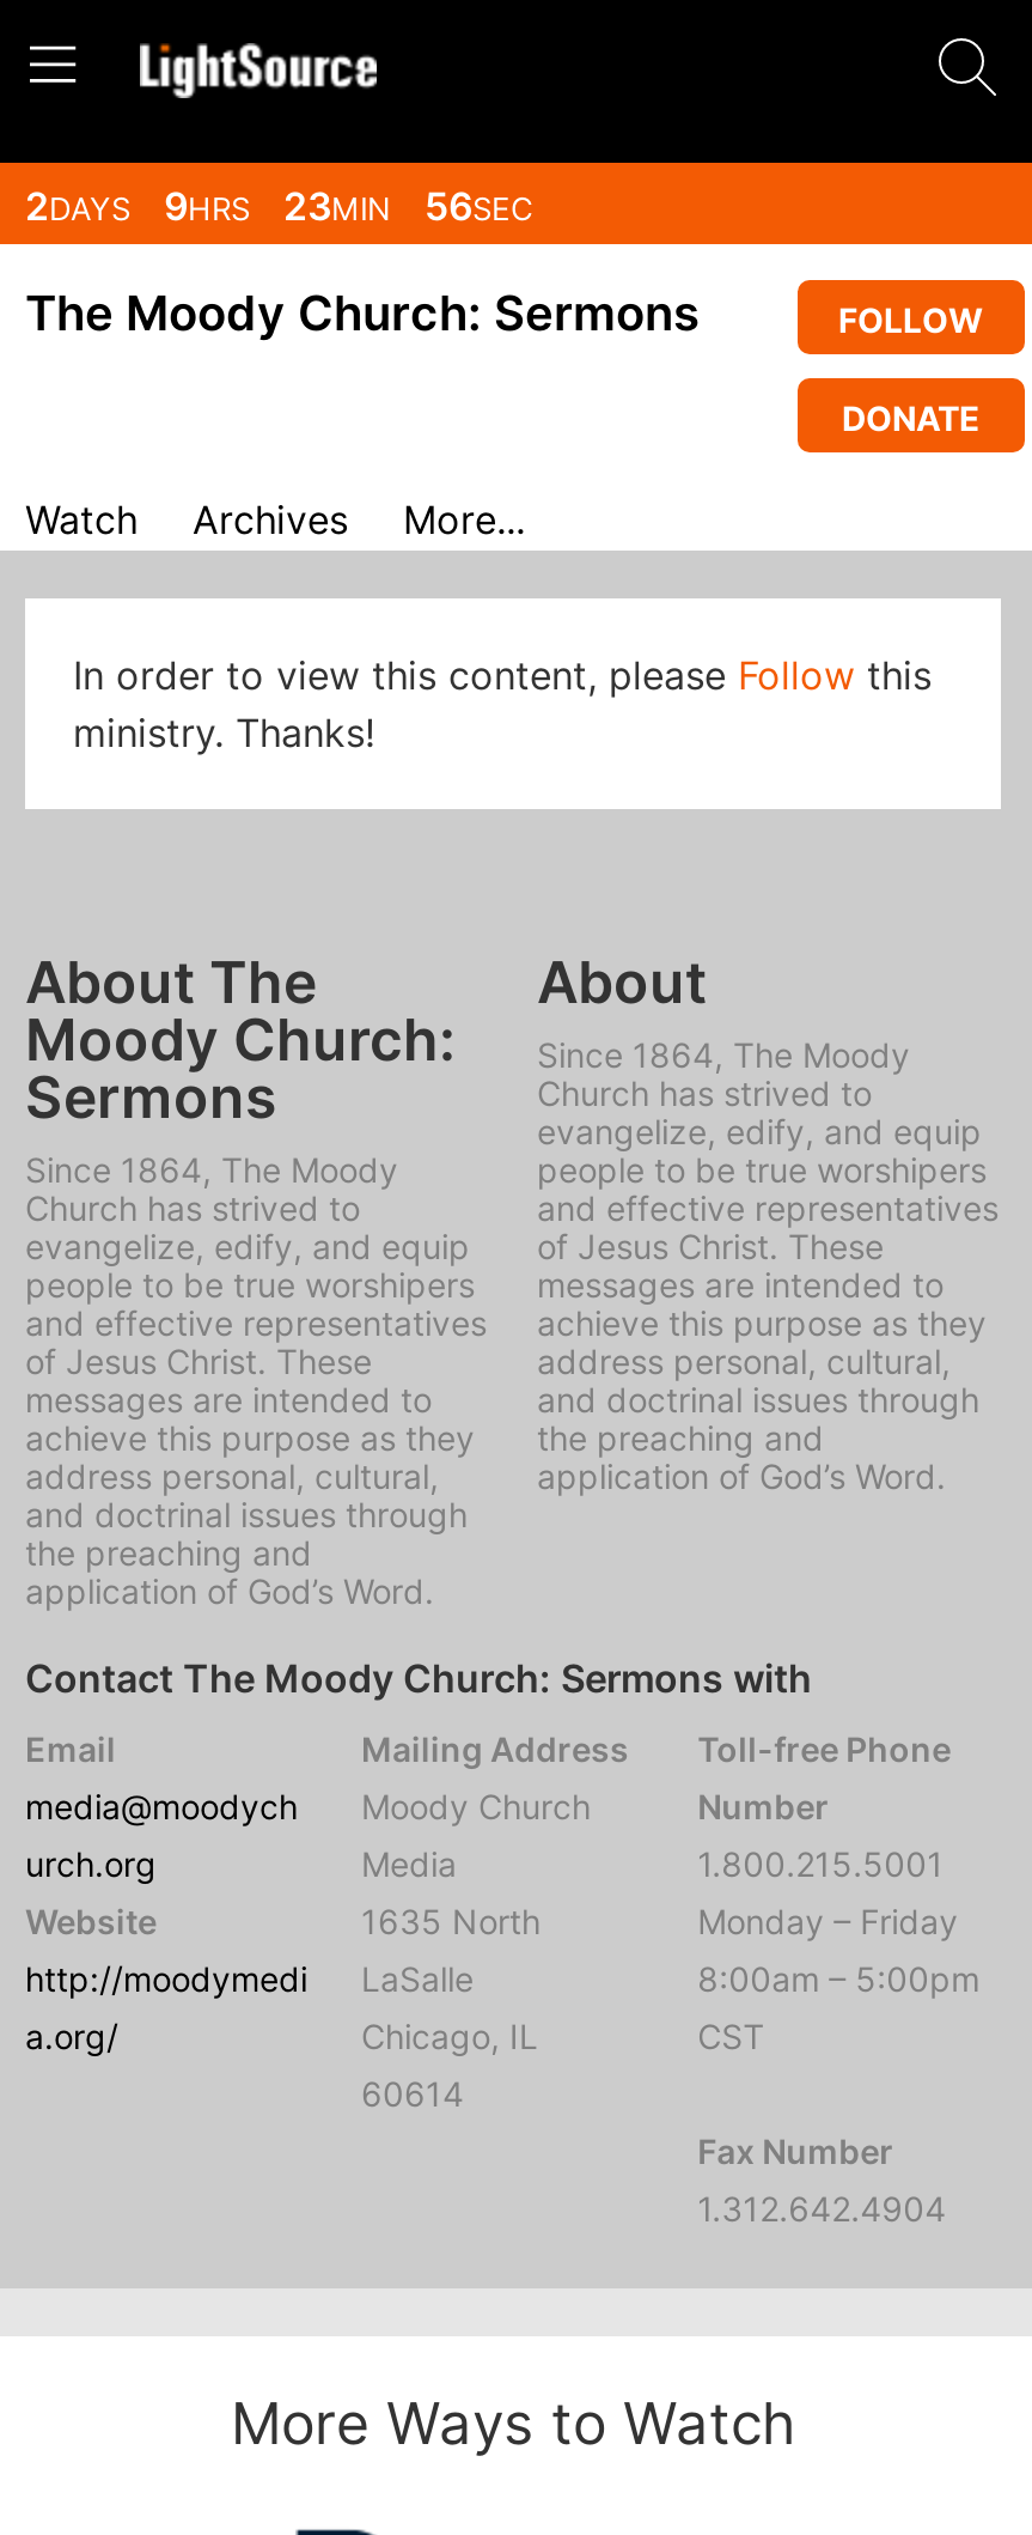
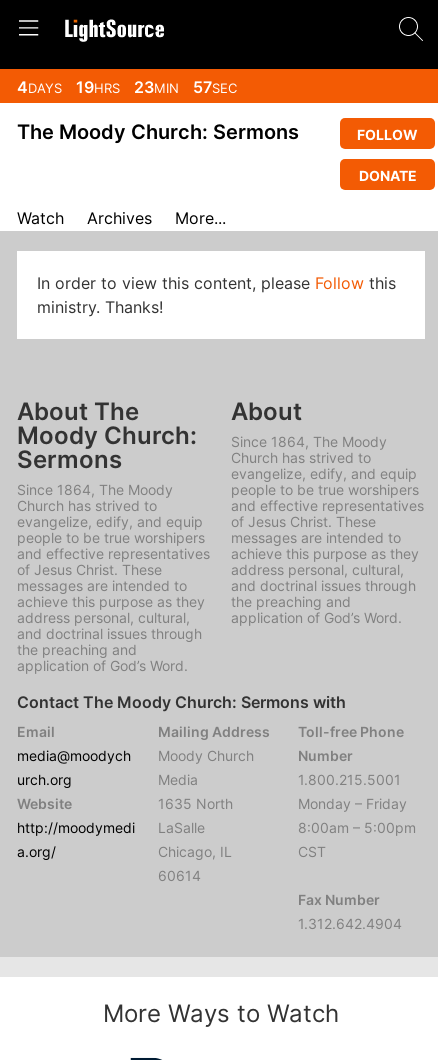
[25,182,542,230] 2DAYS 9HRS 23MIN 56SEC -> [17,77,241,97] 4DAYS 19HRS 23MIN 57SEC

